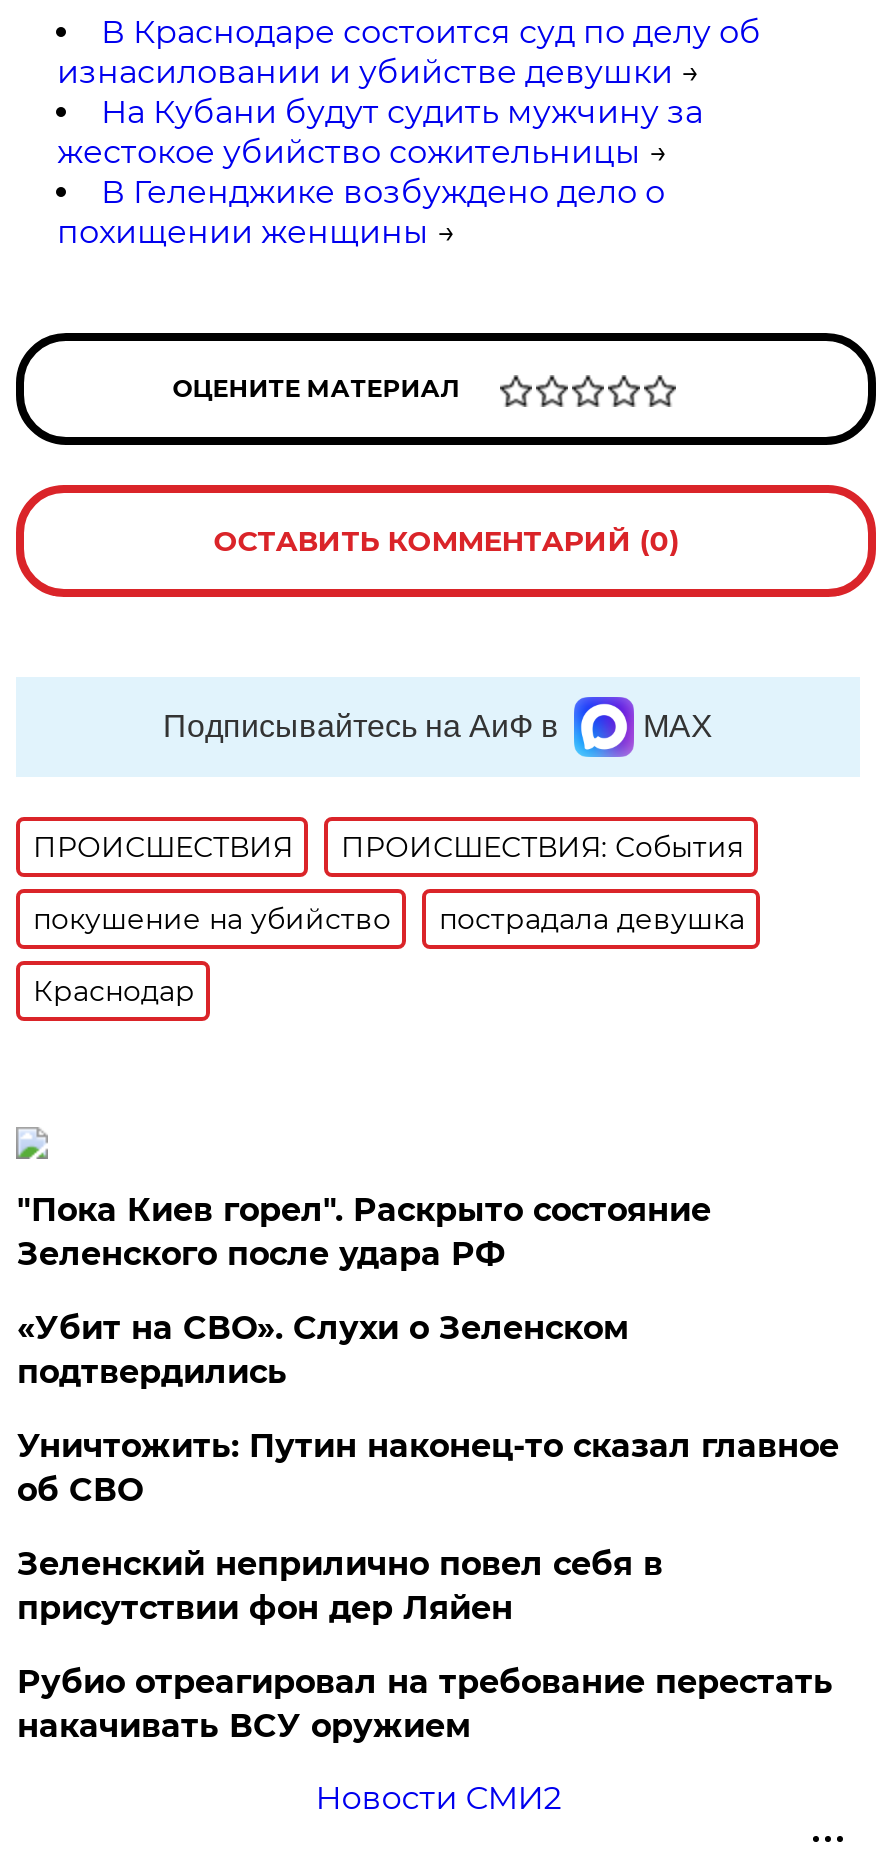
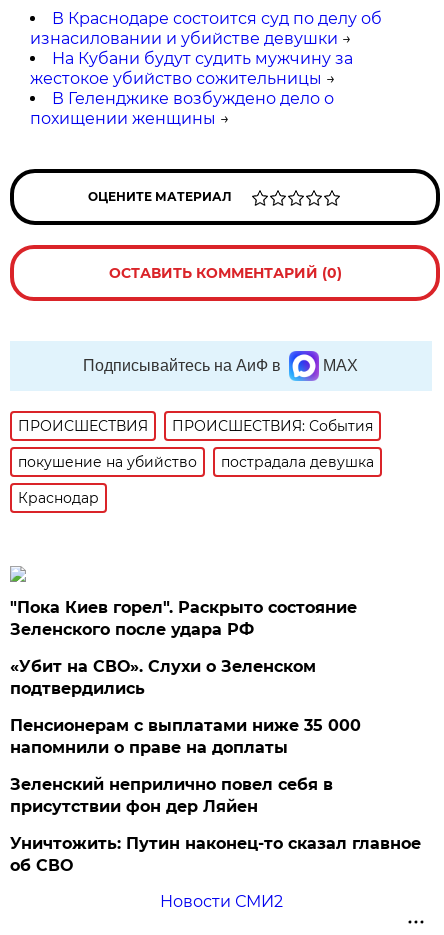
none -> [10,716,361,757] Пенсионерам с выплатами ниже 35 000 | напомнили о праве на доплаты
moved [17,1427,839,1509] -> [10,834,421,875]: Уничтожить: Путин наконец-то сказал главное | об СВО
[17,1663,833,1745] Рубио отреагировал на требование перестать | накачивать ВСУ оружием -> none

